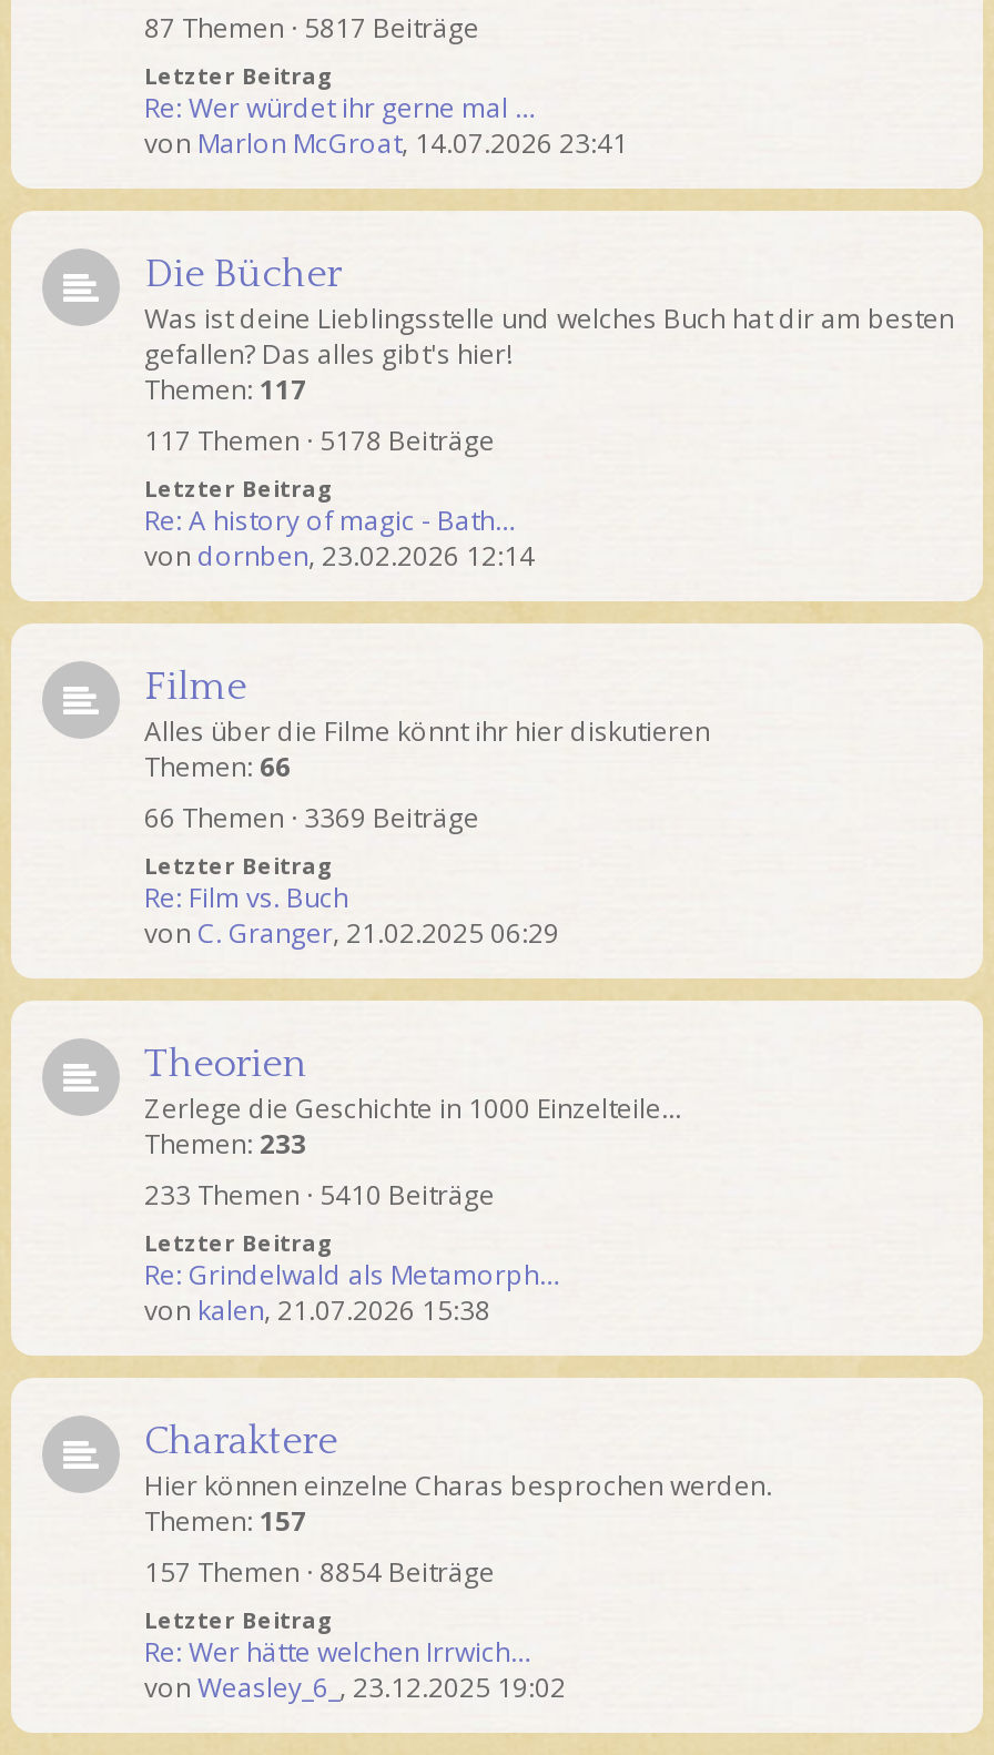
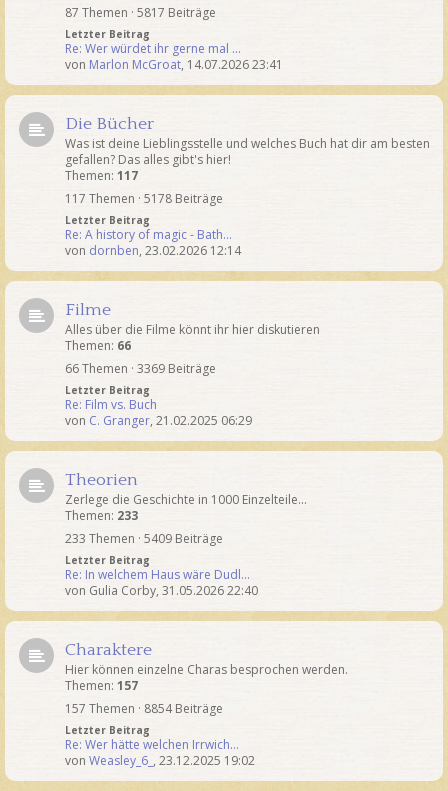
[144,1175,495,1213] 233 Themen · 5410 Beiträge -> [65,530,223,547] 233 Themen · 5409 Beiträge
[144,1255,559,1328] Re: Grindelwald als Metamorph… | von kalen, 21.07.2026 15:38 -> [65,566,258,599] Re: In welchem Haus wäre Dudl… | von Gulia Corby, 31.05.2026 22:40

